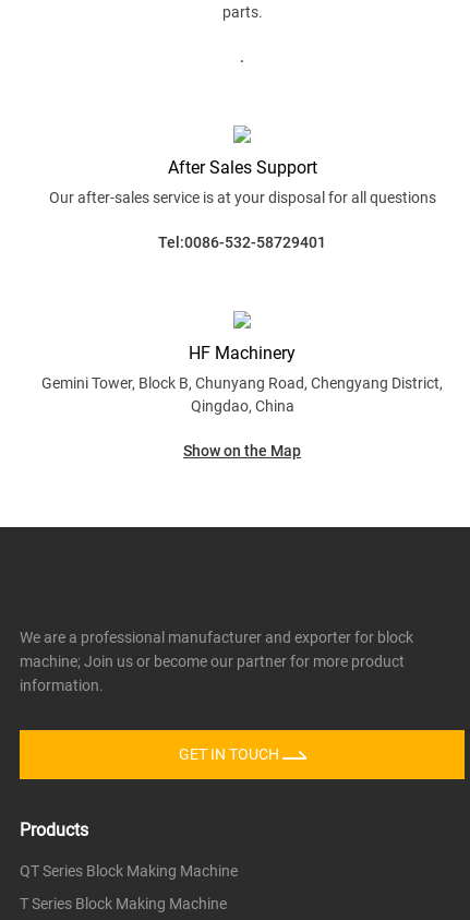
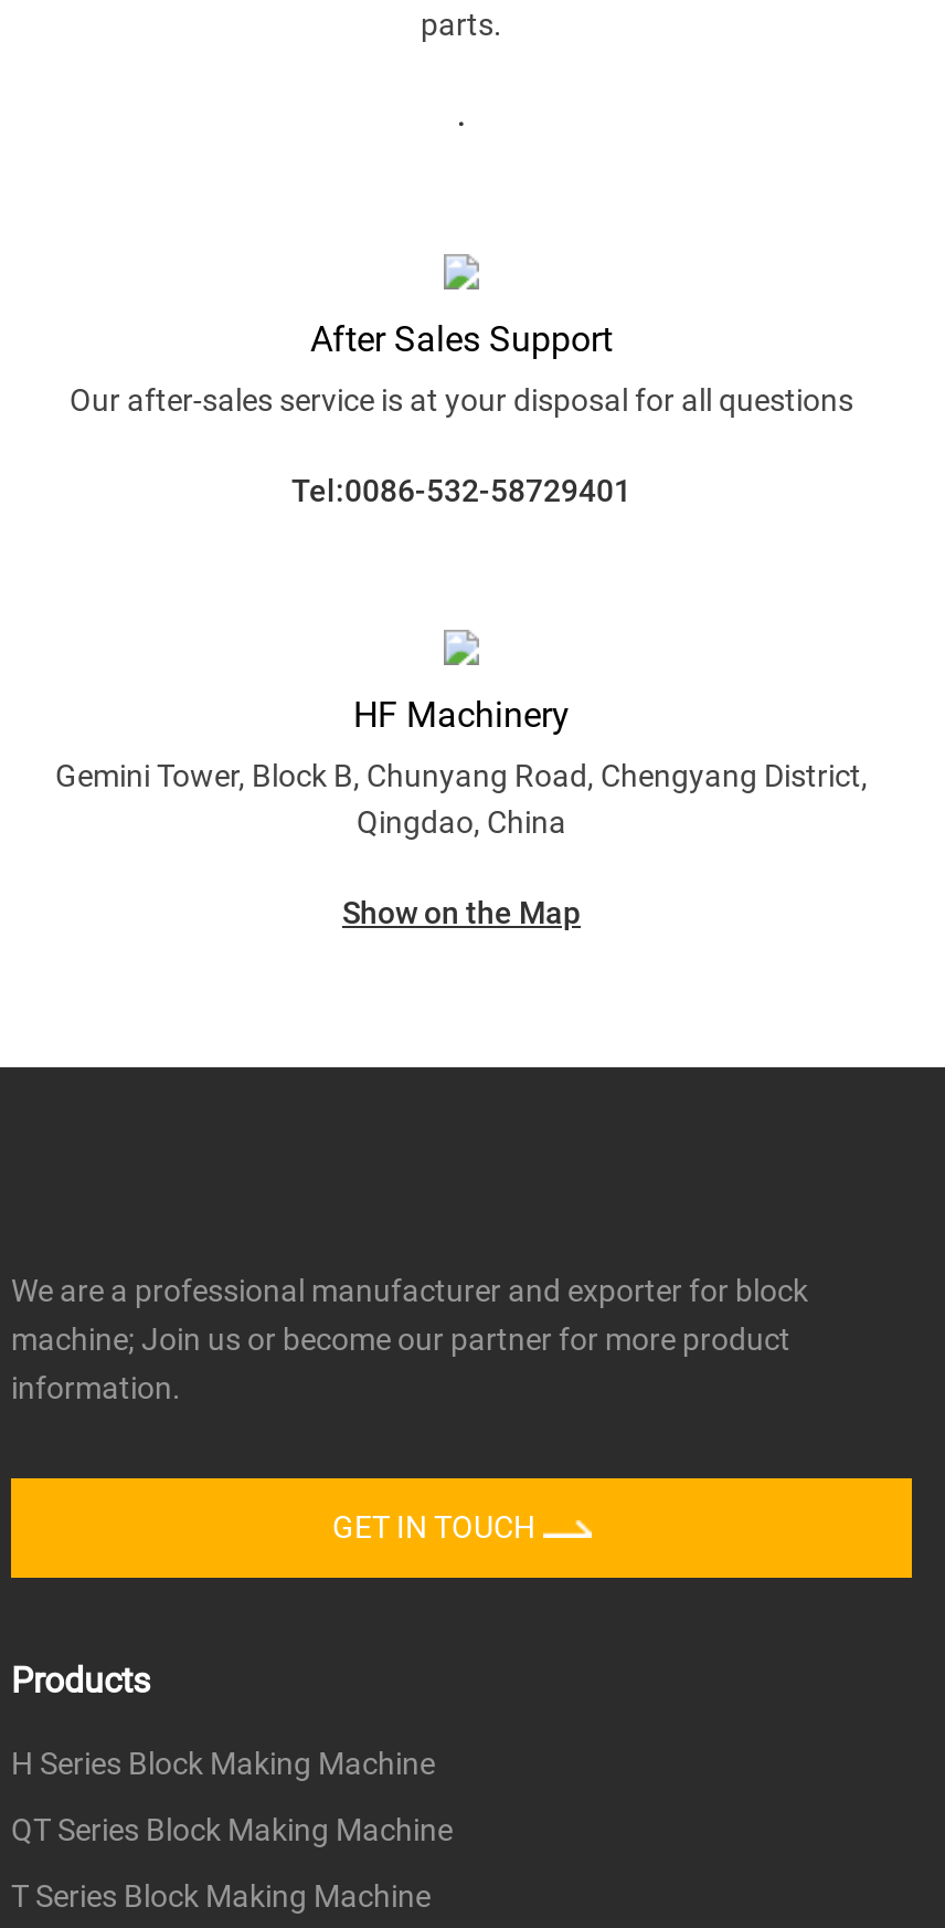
none -> [11,1746,435,1781] H Series Block Making Machine

